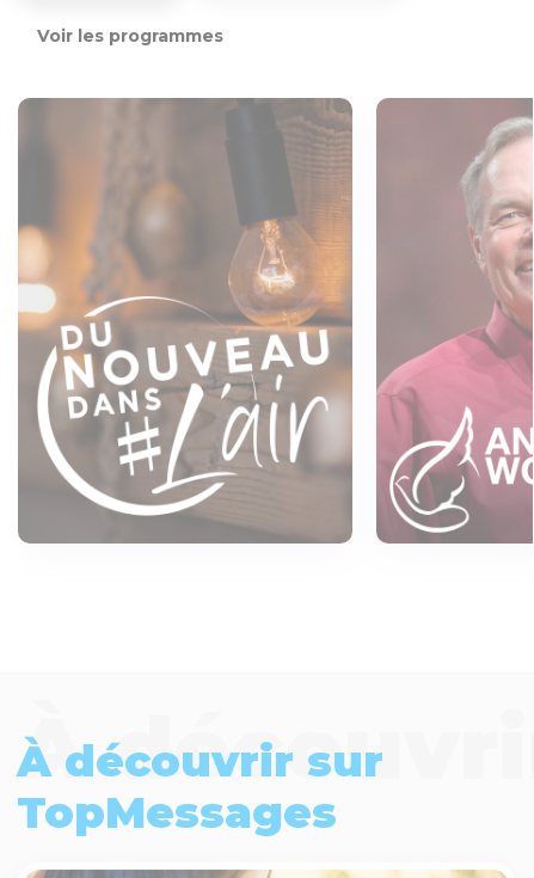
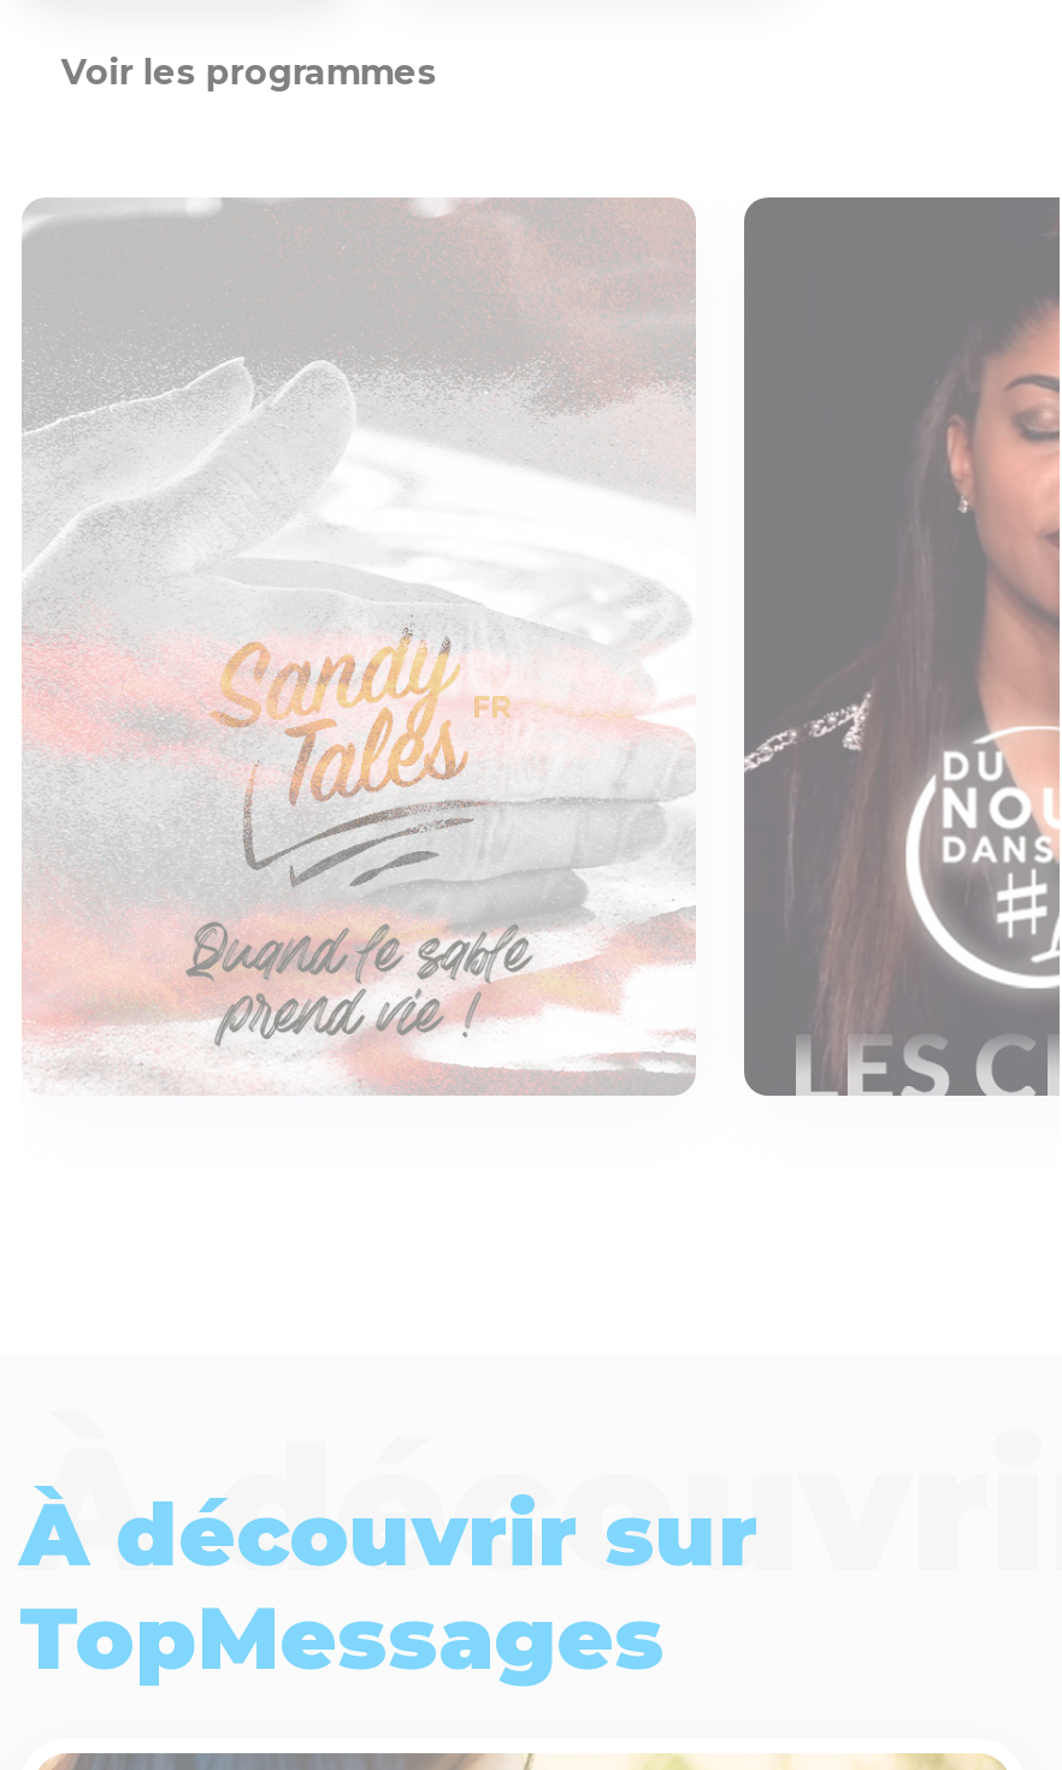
[17,97,354,545] [image] -> [22,197,696,1096] [image]
[375,98,530,544] [image] -> [742,197,1055,1096] [image]

